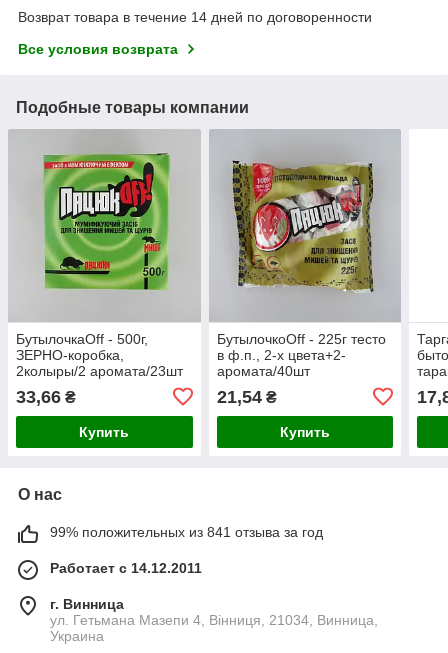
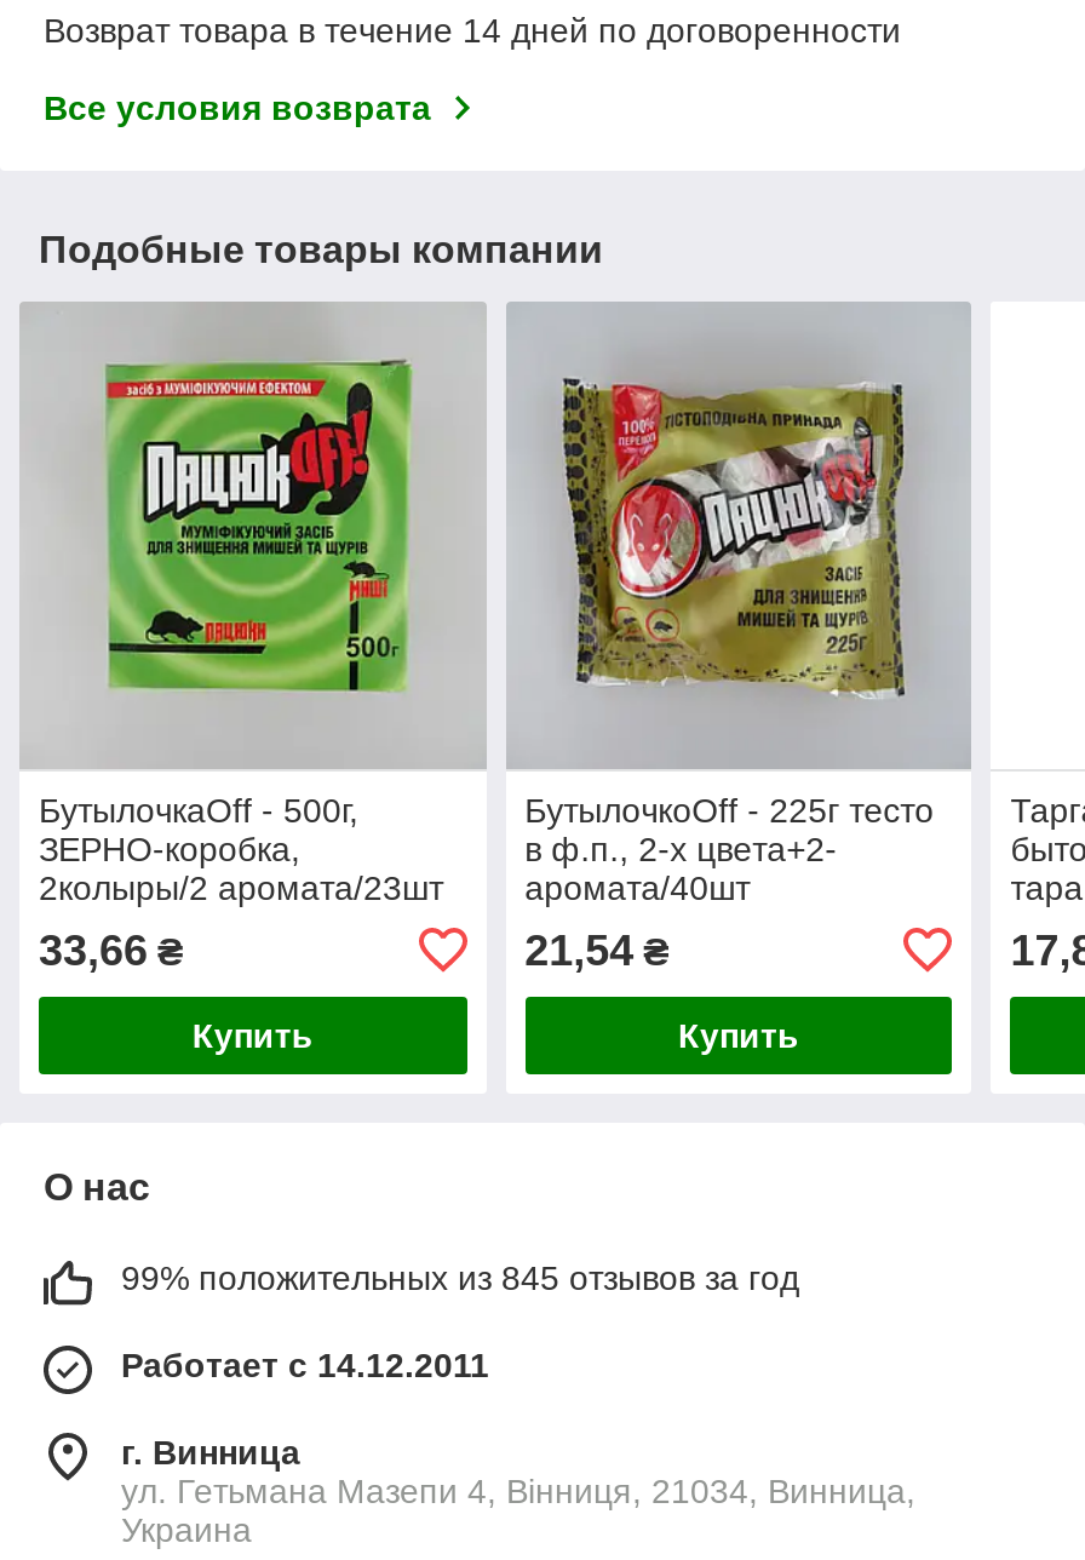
[50,524,323,540] 99% положительных из 841 отзыва за год -> [121,1258,799,1297] 99% положительных из 845 отзывов за год

